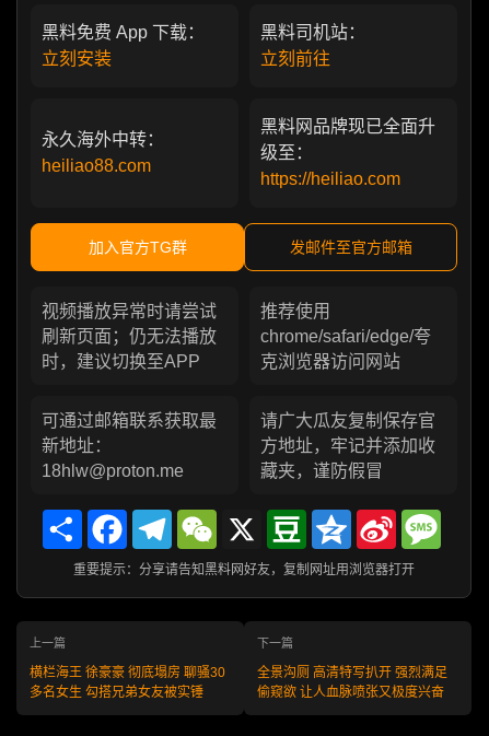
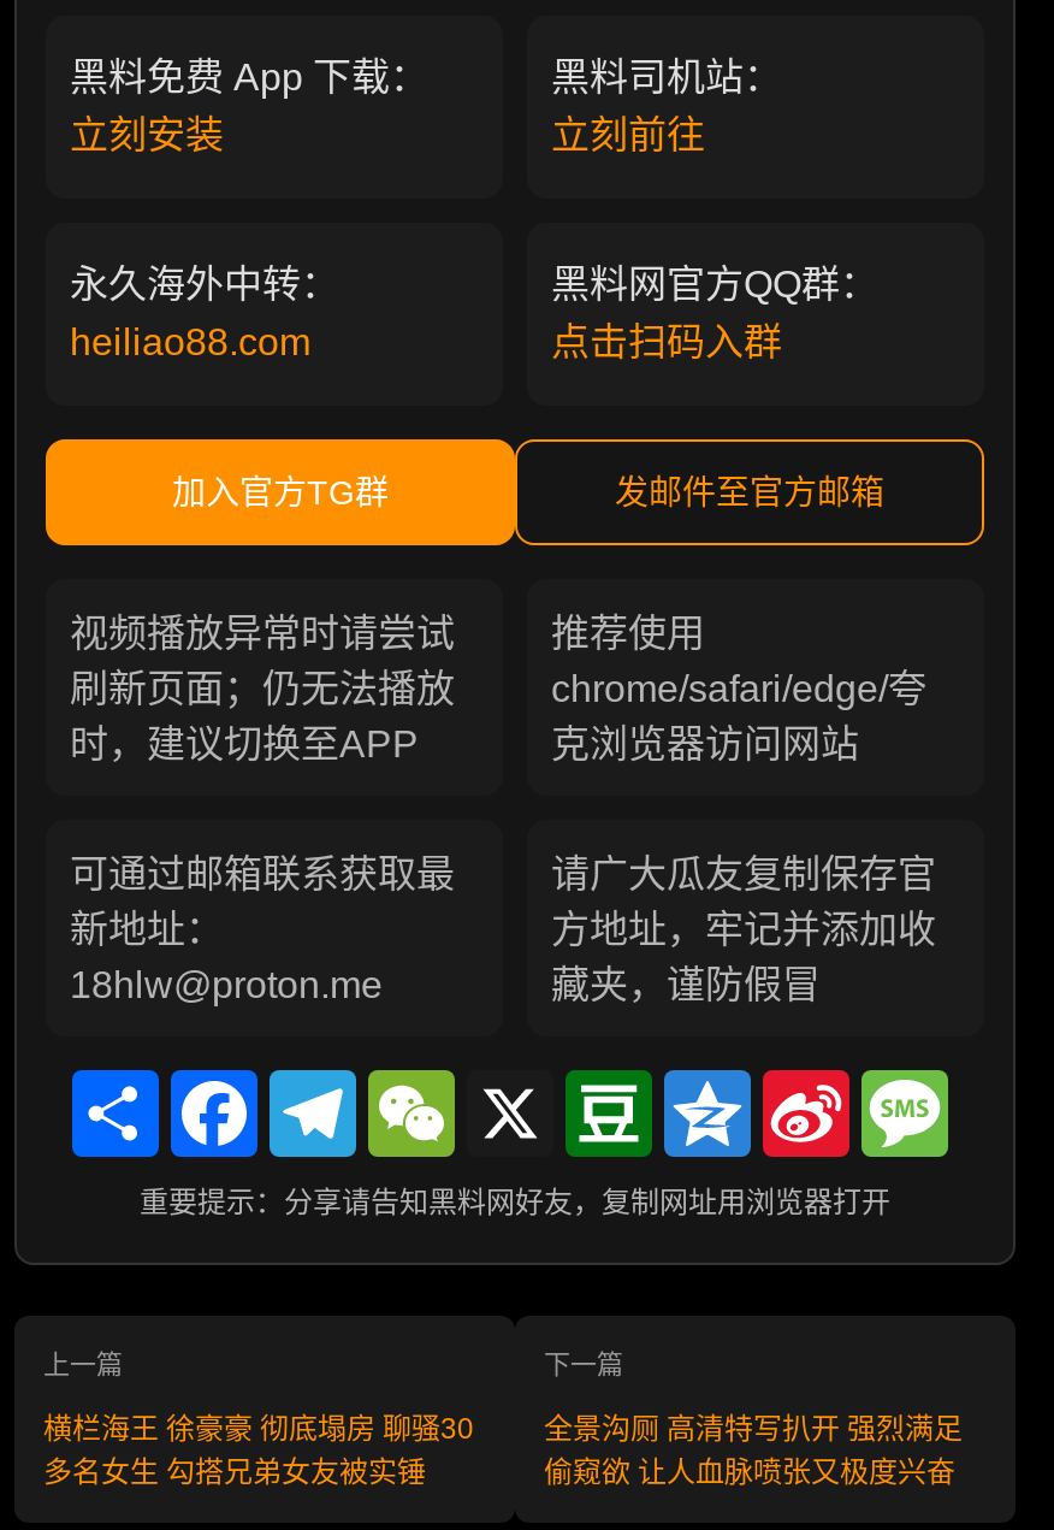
[260,117,435,188] 黑料网品牌现已全面升 | 级至： | https://heiliao.com -> [551,264,878,362] 黑料网官方QQ群： | 点击扫码入群

